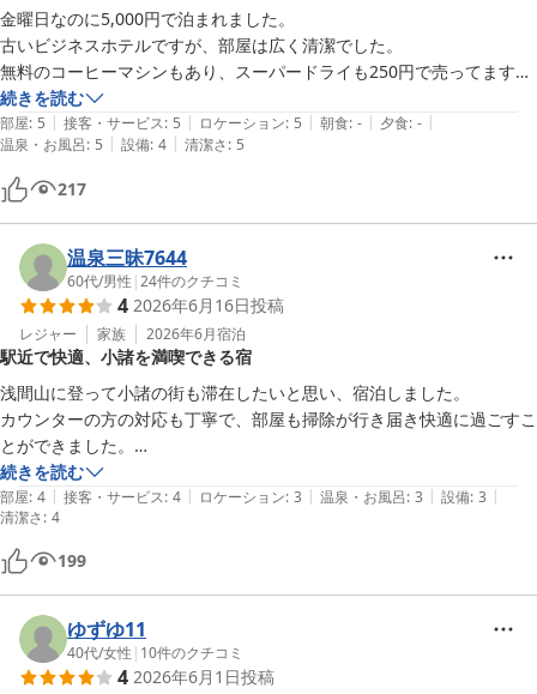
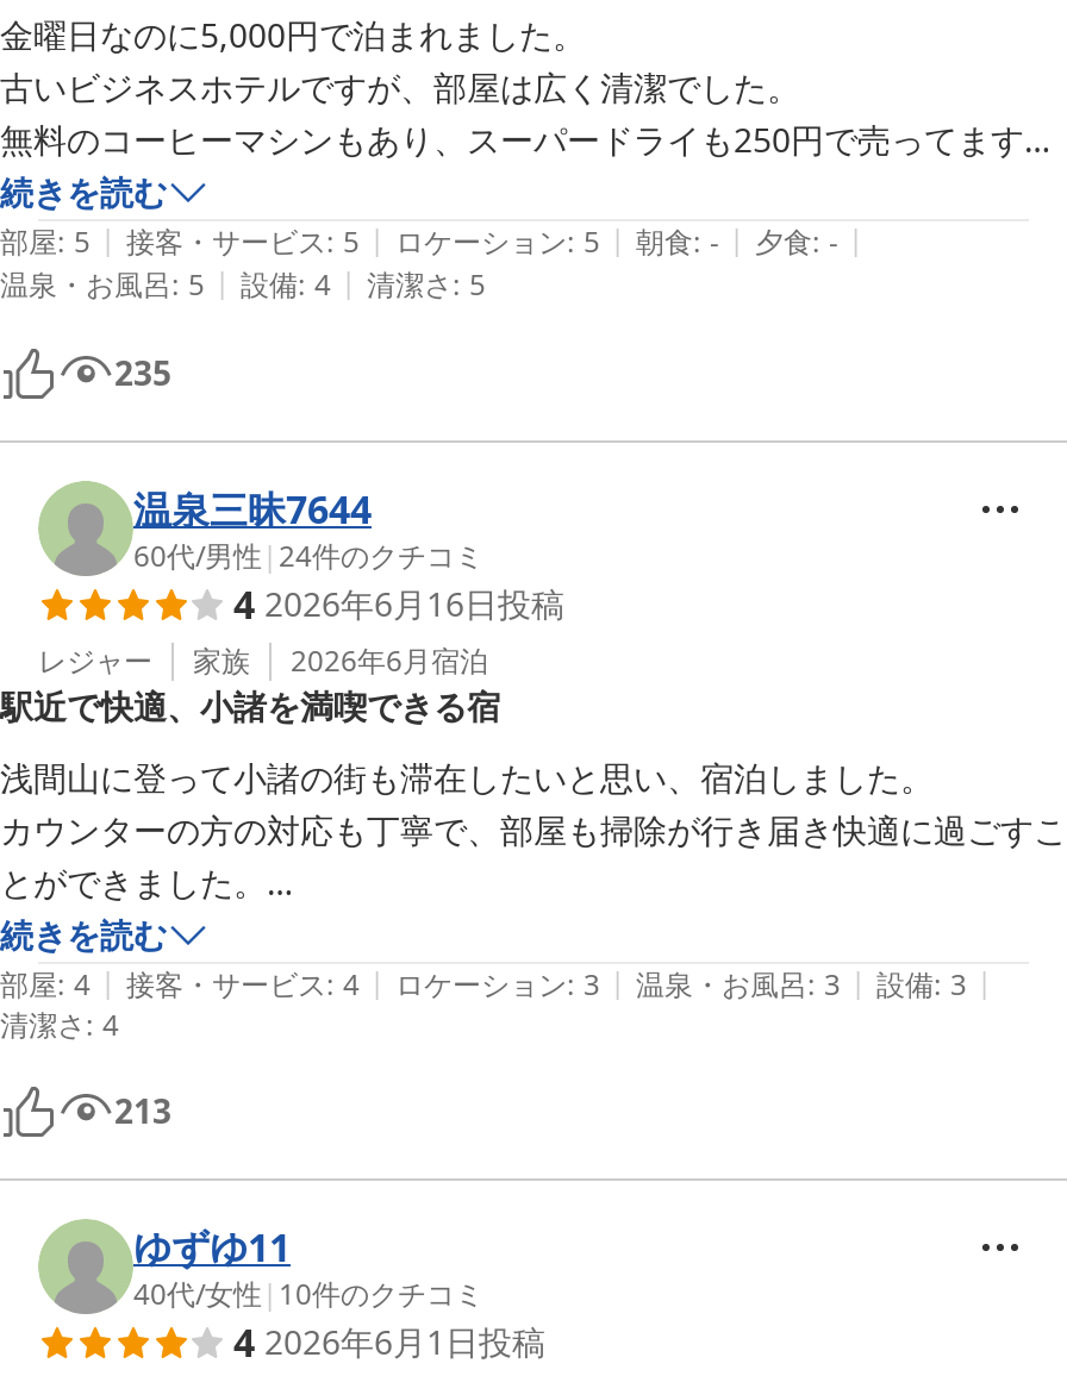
[58,177,86,200] 217 -> [114,350,171,395] 235
[58,549,86,572] 199 -> [114,1088,171,1133] 213

